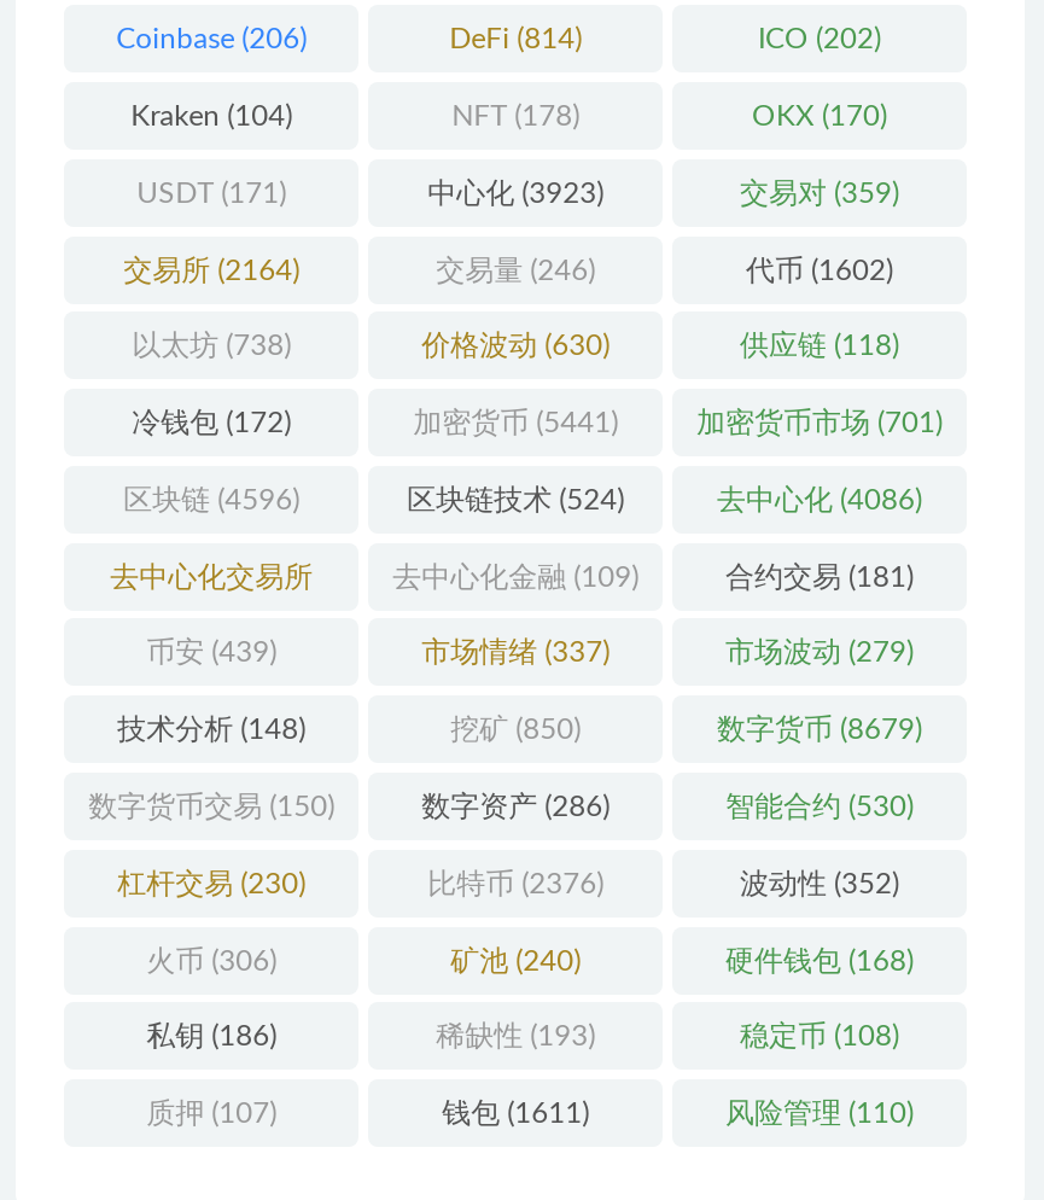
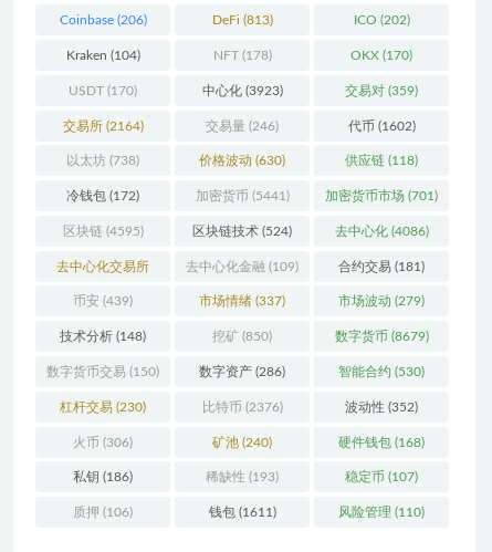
[449,25,582,54] DeFi (814) -> [212,14,273,27] DeFi (813)
[137,178,286,207] USDT (171) -> [69,84,137,97] USDT (170)
[123,485,300,514] 区块链(4596) -> [63,224,143,238] 区块链(4595)
[740,1022,899,1051] 稳定币(108) -> [345,470,418,484] 稳定币(107)
[146,1099,277,1128] 质押(107) -> [73,506,133,519] 质押(106)

